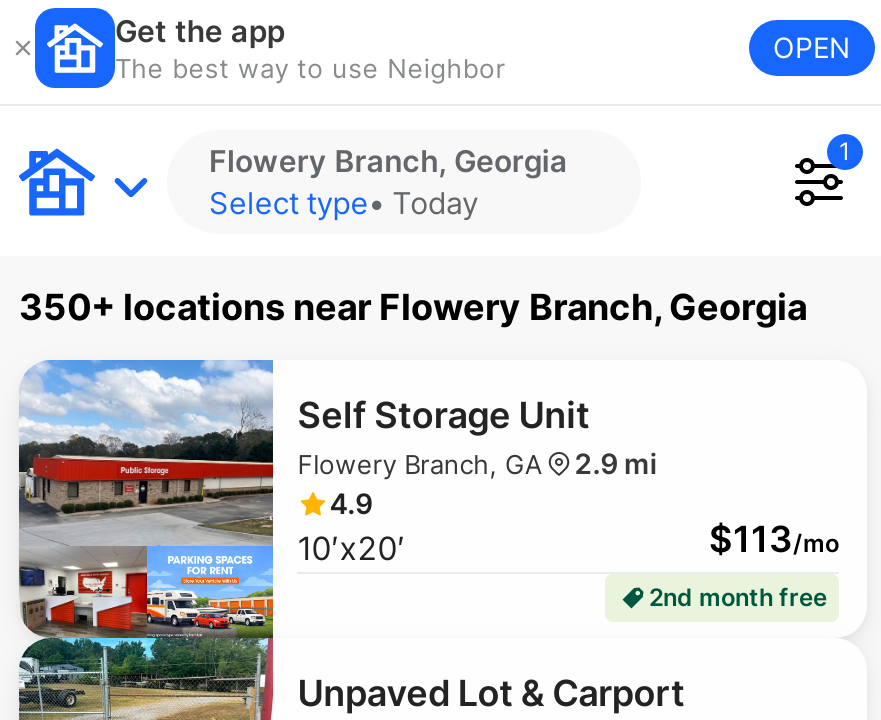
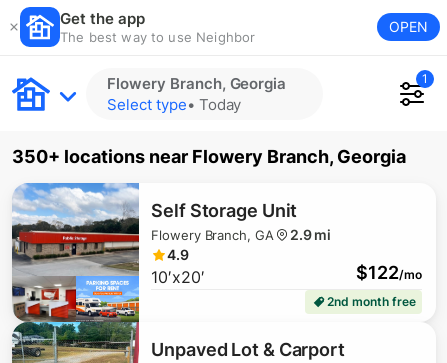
[709,518,839,560] $113/mo -> [356,262,422,283] $122/mo

